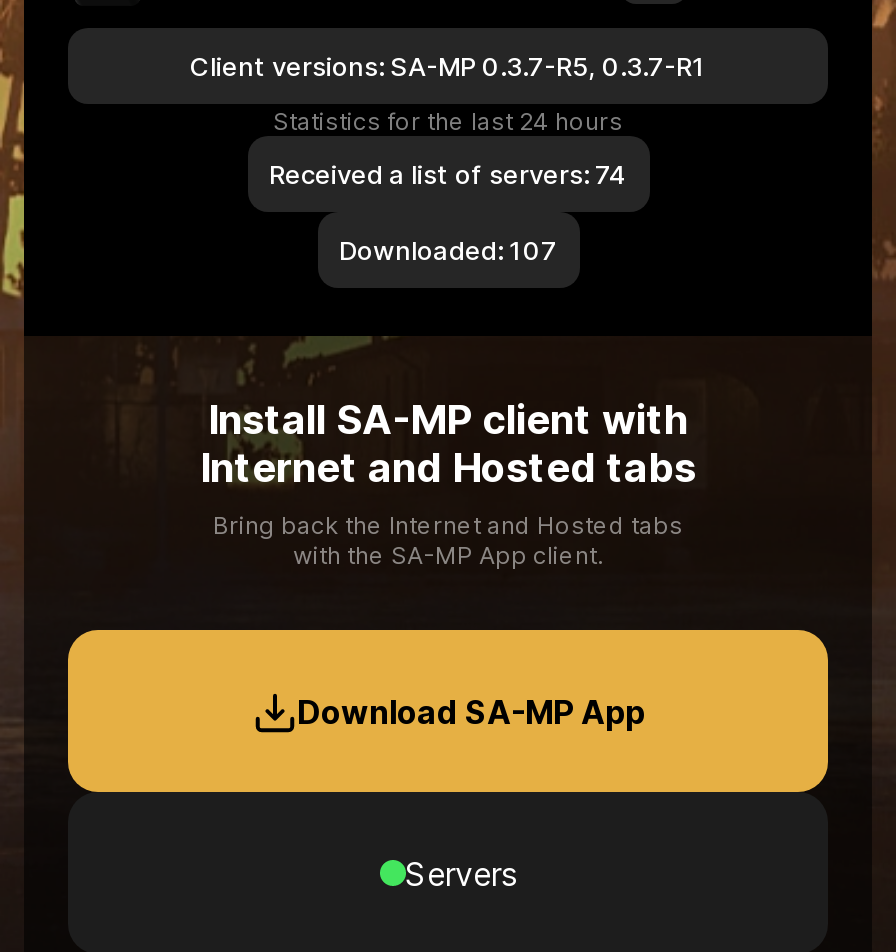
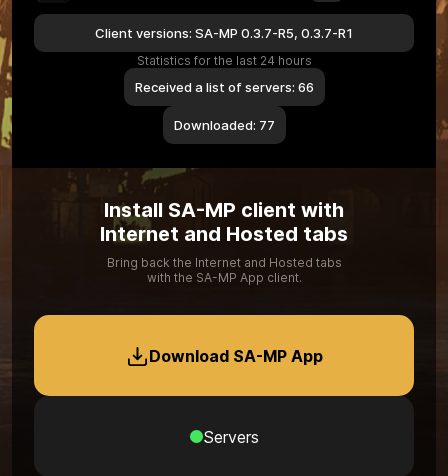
[269,158,627,190] Received a list of servers: 74 -> [134,79,313,95] Received a list of servers: 66
[339,234,557,266] Downloaded: 107 -> [173,117,274,133] Downloaded: 77

